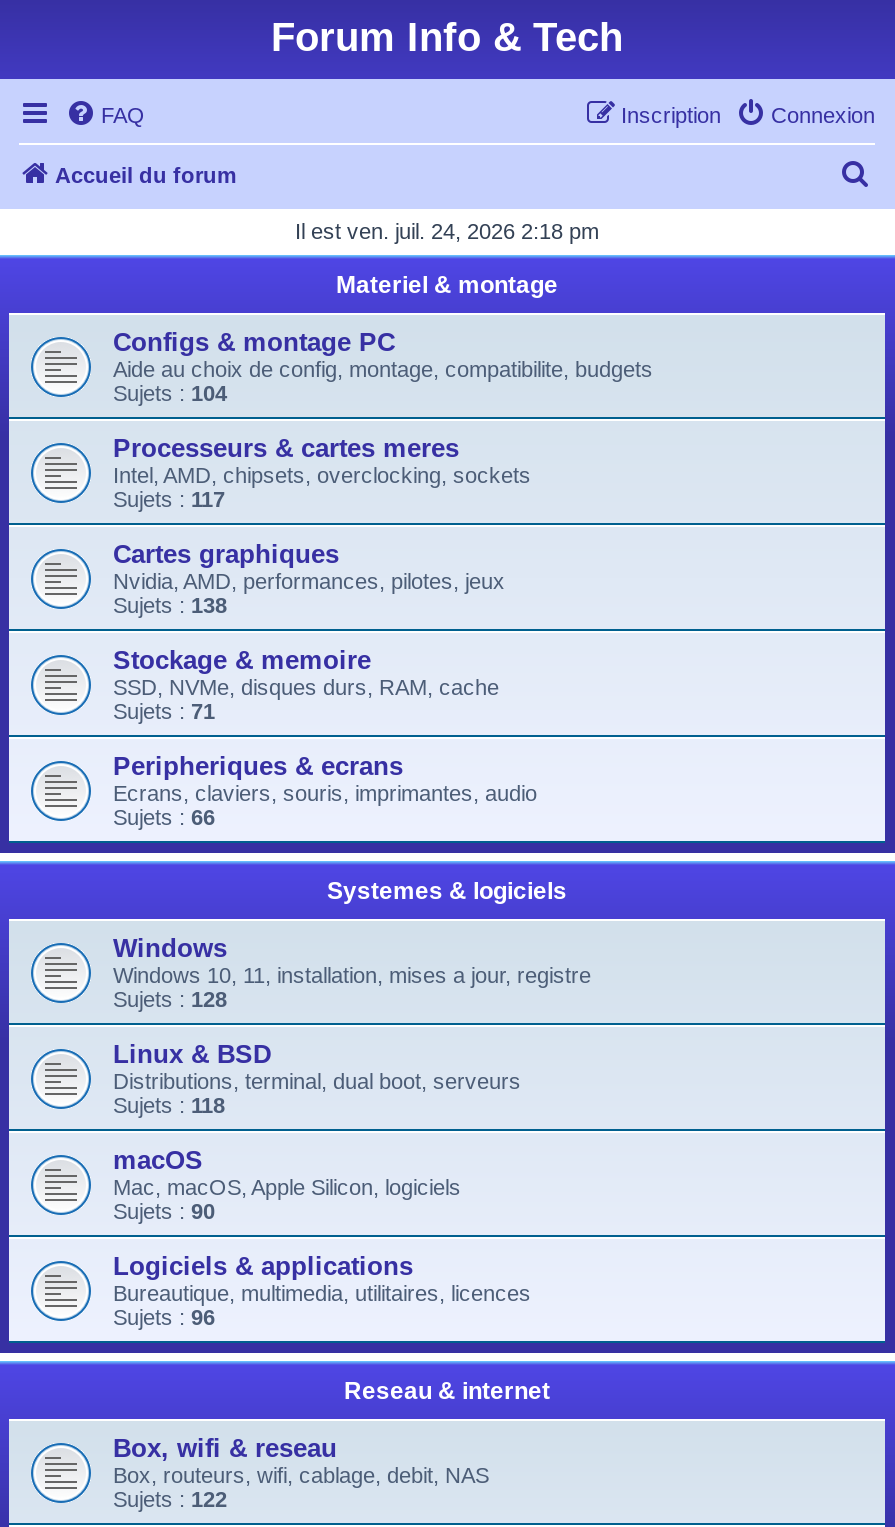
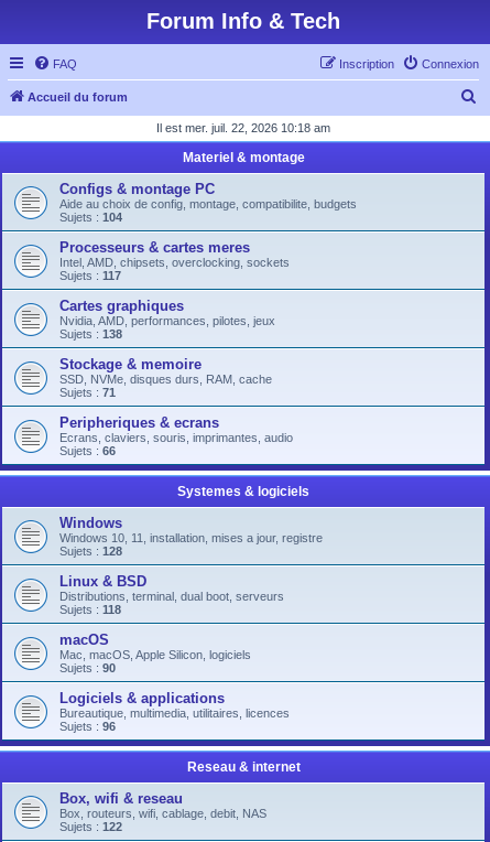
[295,219,599,243] Il est ven. juil. 24, 2026 2:18 pm -> [156,121,330,134] Il est mer. juil. 22, 2026 10:18 am

